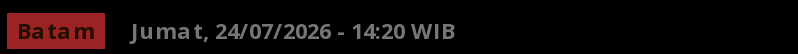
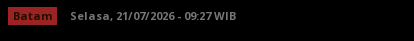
[17,14,455,44] Batam Jumat, 24/07/2026 - 14:20 WIB -> [13,8,236,23] Batam Selasa, 21/07/2026 - 09:27 WIB

